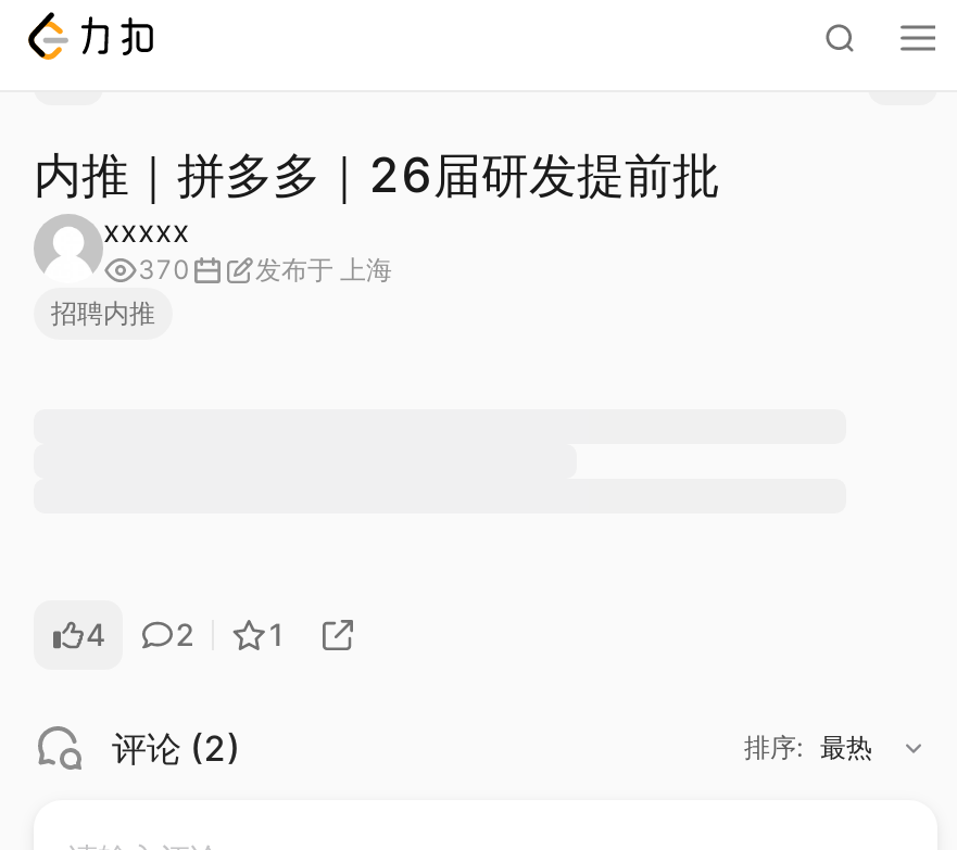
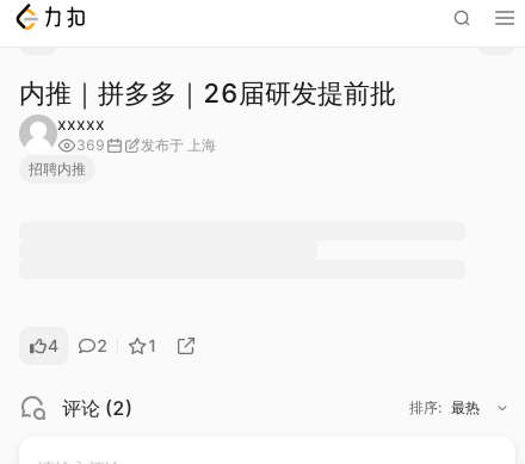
[138,253,392,286] 370 发布于上海 -> [76,136,216,154] 369 发布于上海

